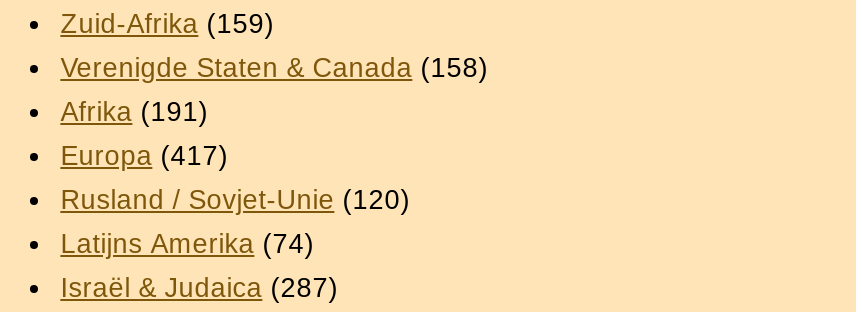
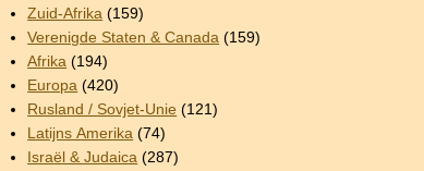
[60,52,488,82] Verenigde Staten & Canada (158) -> [27,29,261,45] Verenigde Staten & Canada (159)
[60,96,208,126] Afrika (191) -> [27,53,108,69] Afrika (194)
[60,140,228,170] Europa (417) -> [27,77,119,93] Europa (420)
[60,184,410,214] Rusland / Sovjet-Unie (120) -> [27,101,218,117] Rusland / Sovjet-Unie (121)

